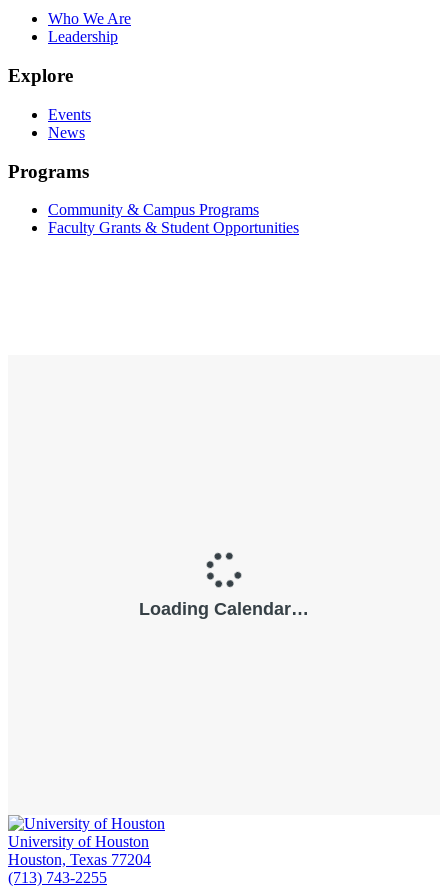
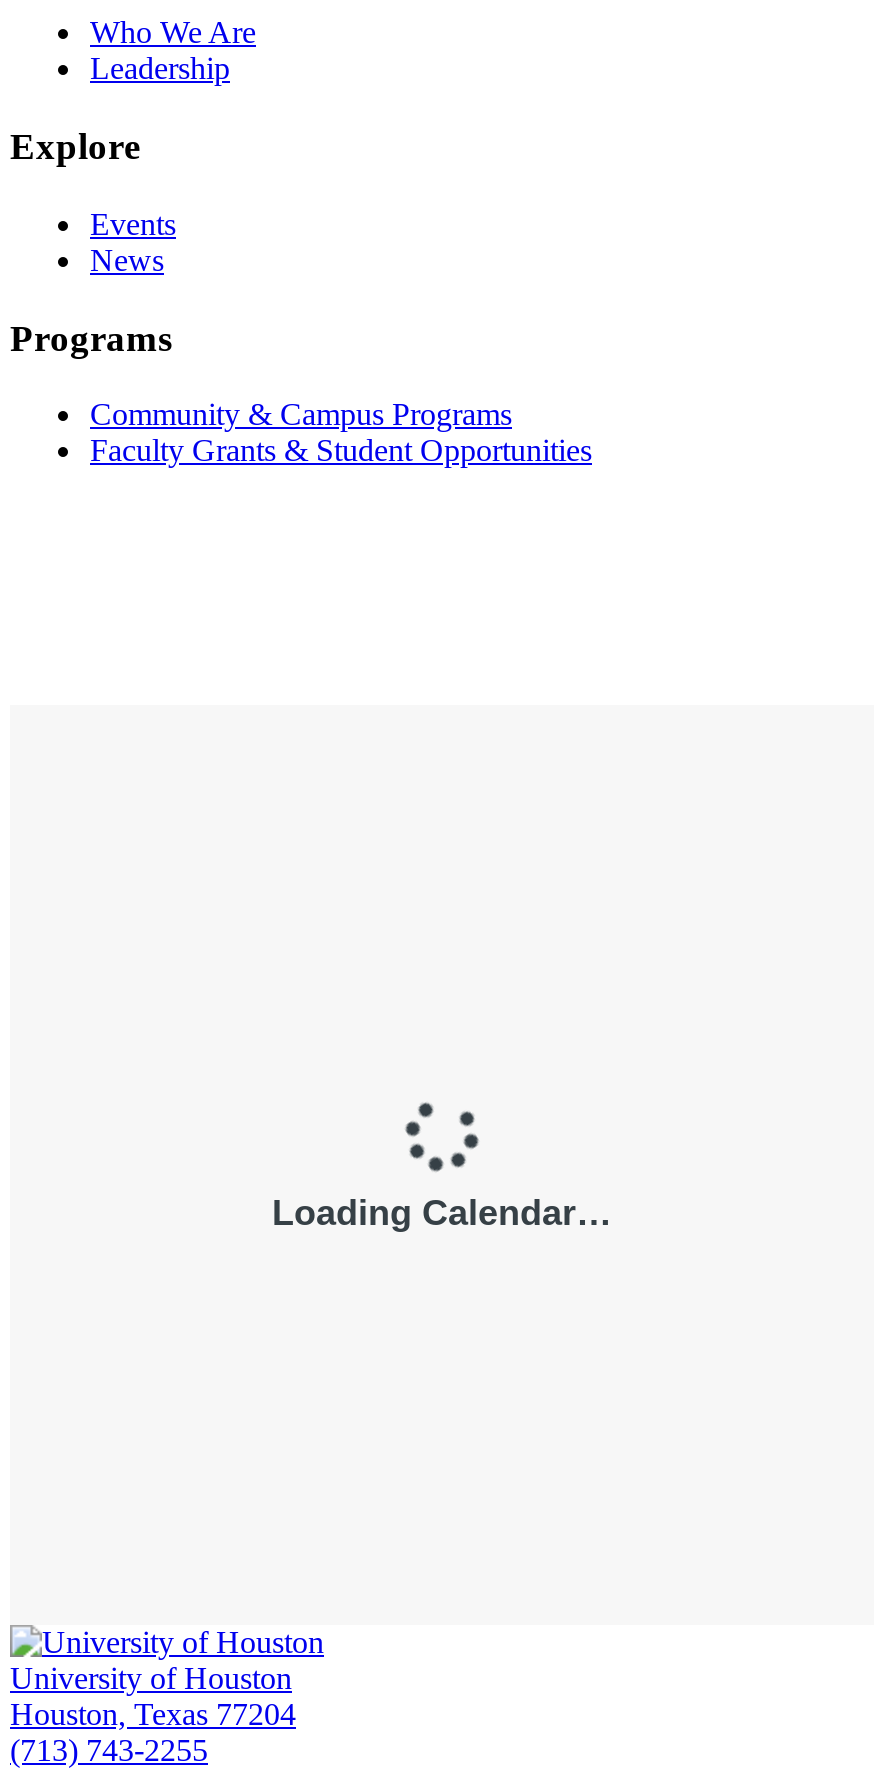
[206,551,241,588] [image] -> [406,1099,478,1171] [image]

